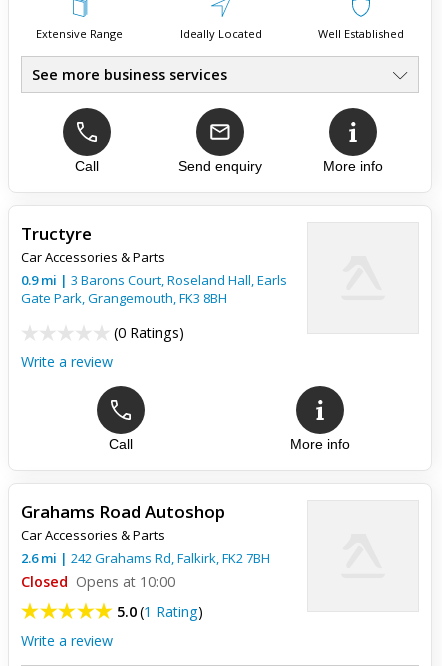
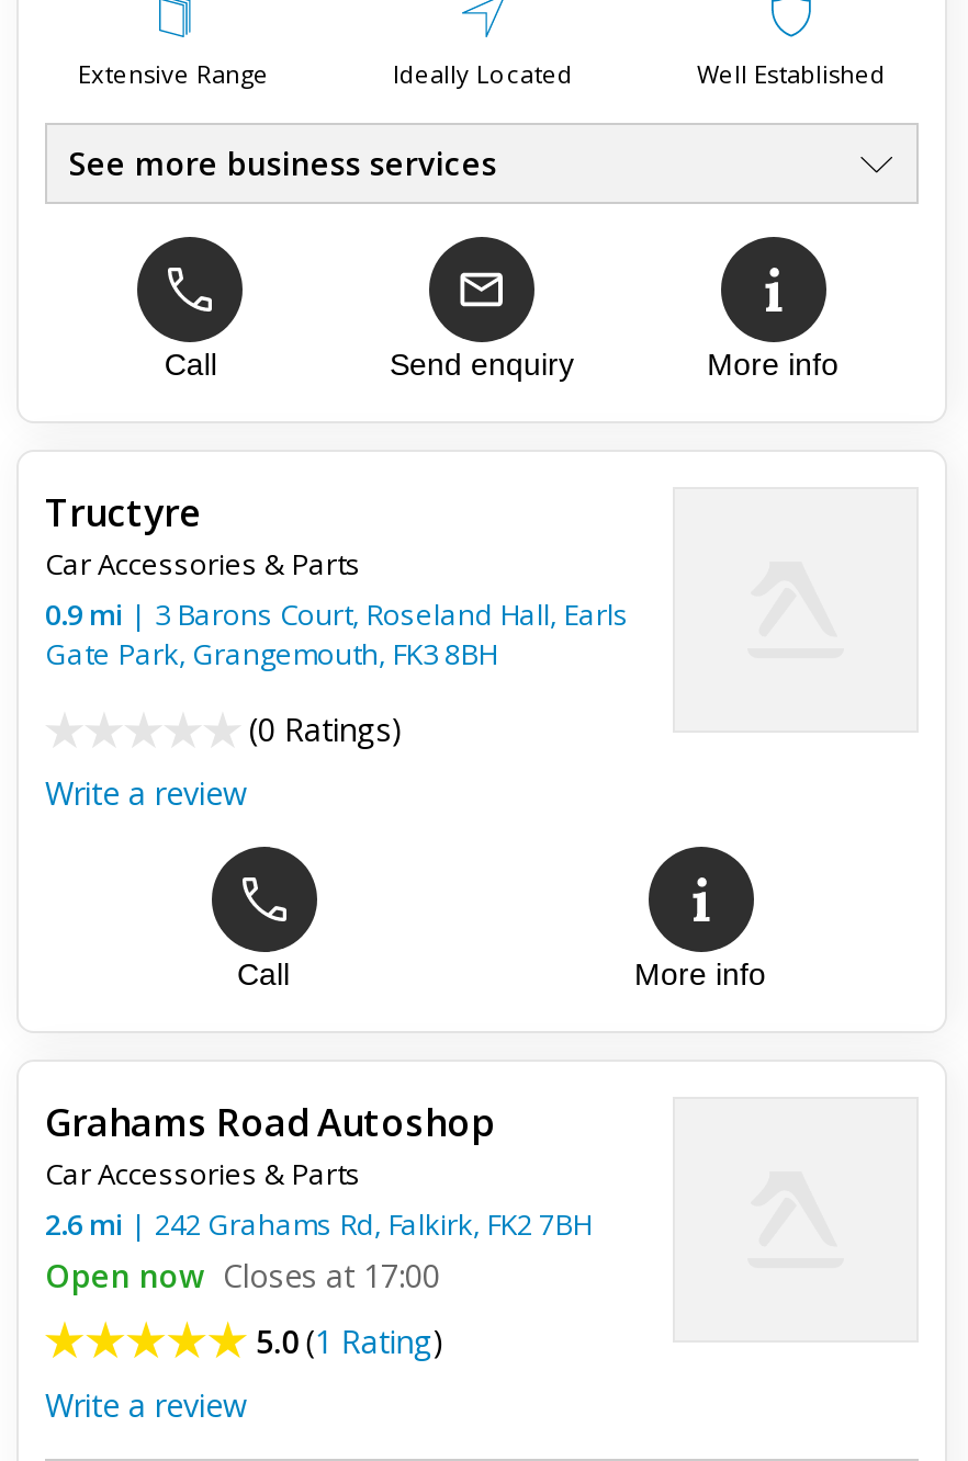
[21,572,175,591] Closed Opens at 10:00 -> [45,1255,440,1296] Open now Closes at 17:00

